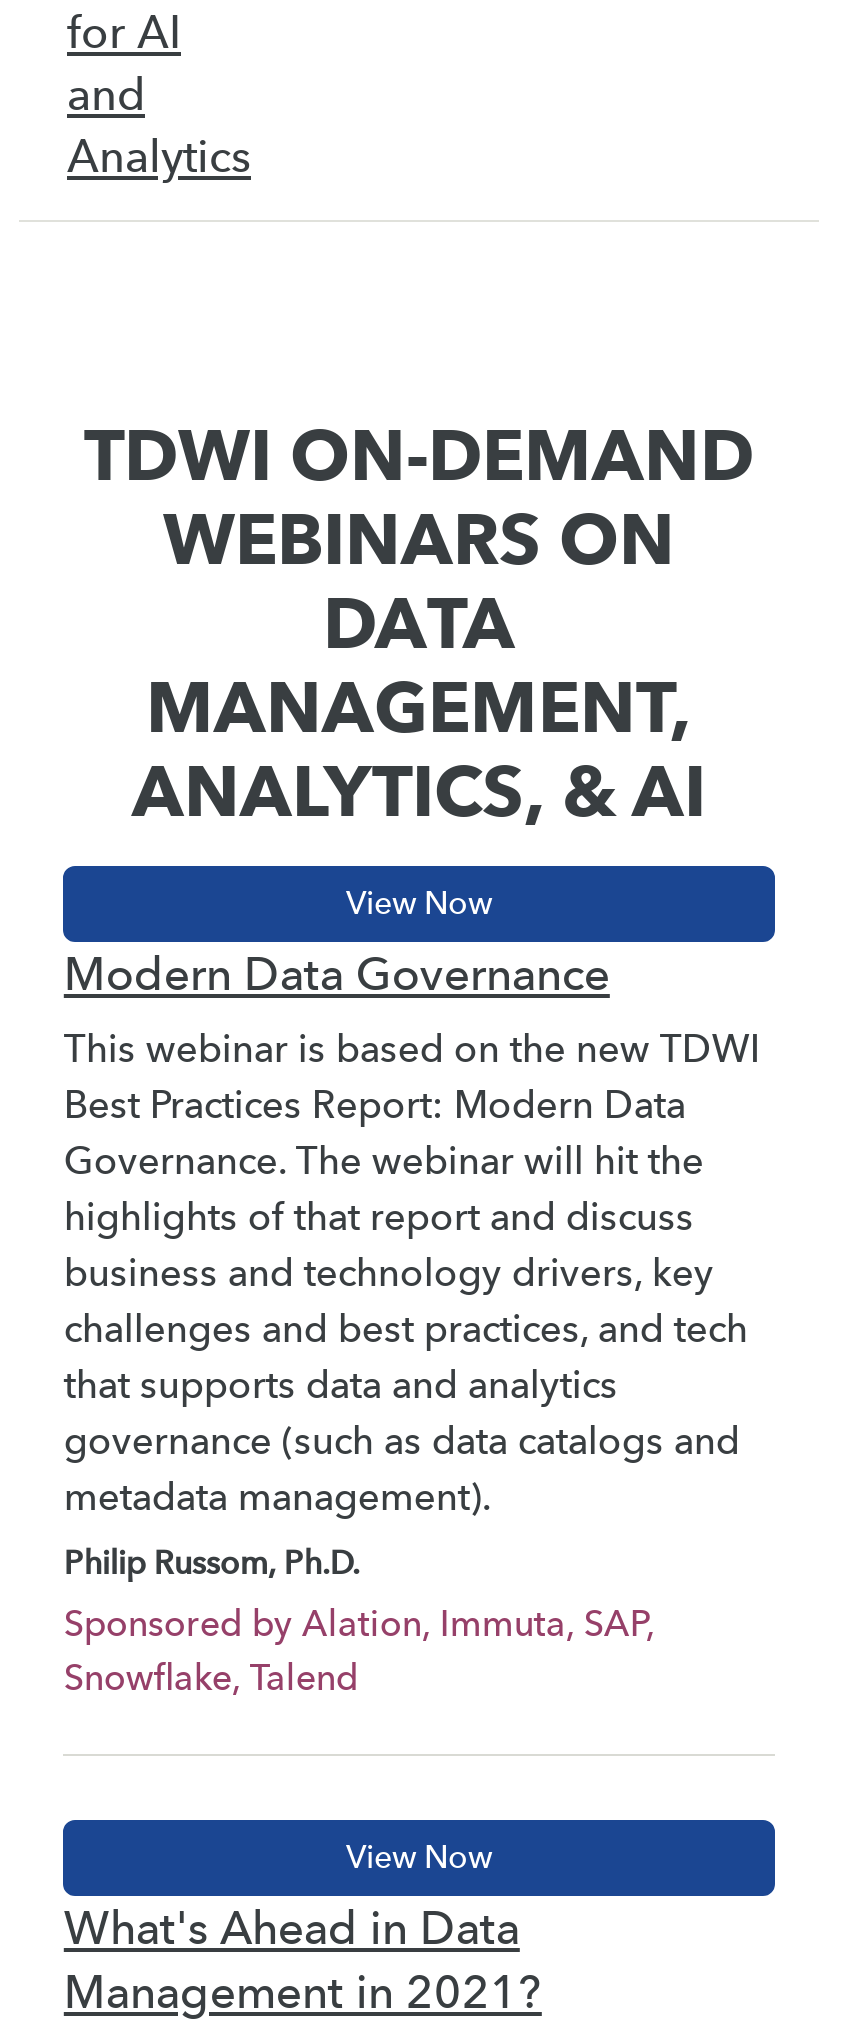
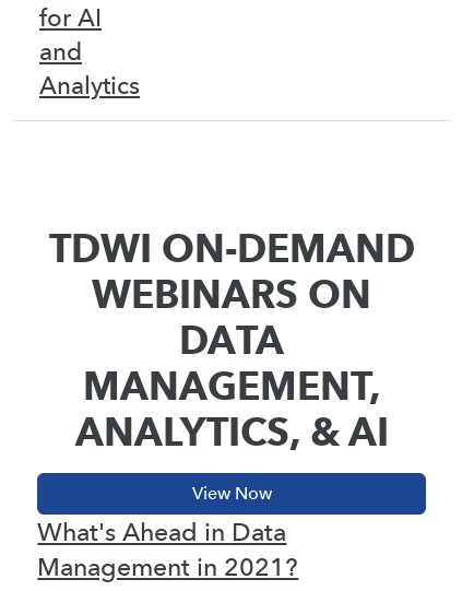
[64,945,760,1700] Modern Data Governance | This webinar is based on the new TDWI | Best Practices Report: Modern Data | Governance. The webinar will hit the | highlights of that report and discuss | business and technology drivers, key | challenges and best practices, and tech | that supports data and analytics | governance (such as data catalogs and | metadata management). | Philip Russom, Ph.D. | Sponsored by Alation, Immuta, SAP, | Snowflake, Talend -> none

